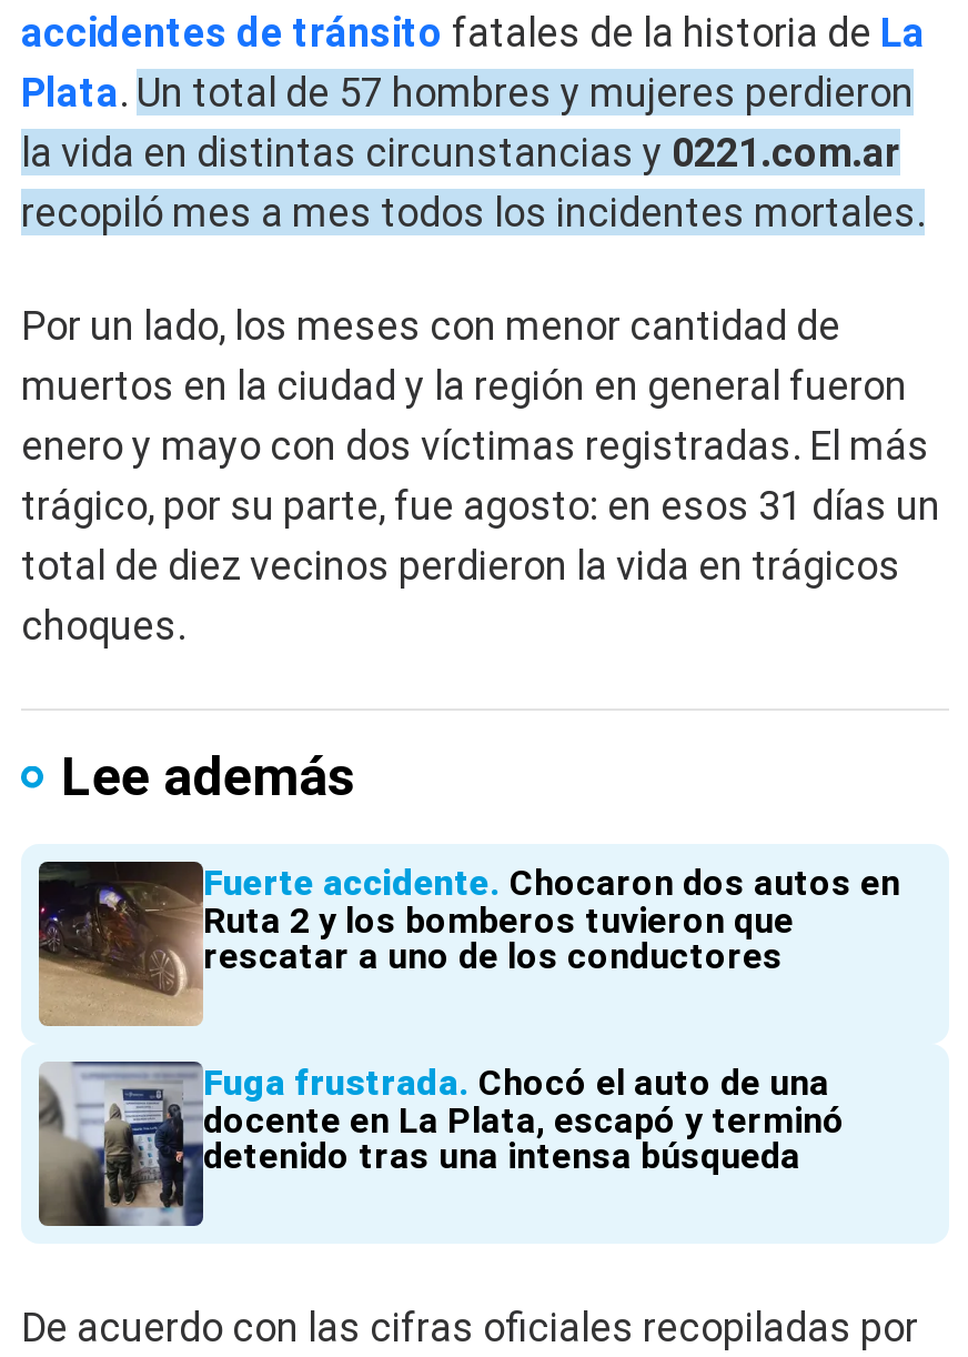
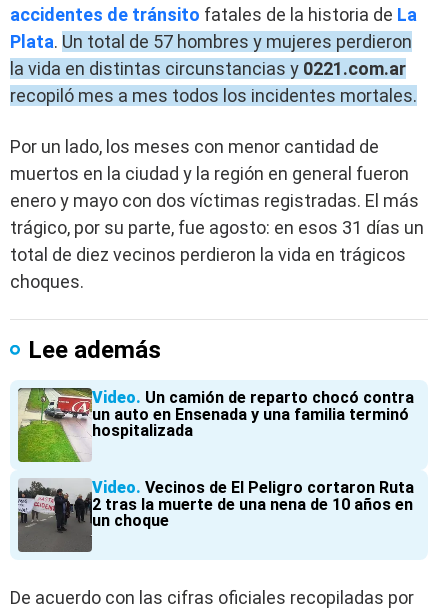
[37,861,900,1028] [image] | Fuerte accidente Chocaron dos autos en | Ruta 2 y los bomberos tuvieron que | rescatar a uno de los conductores -> [18,387,414,463] [image] | Video Un camión de reparto chocó contra | un auto en Ensenada y una familia terminó | hospitalizada
[39,1059,845,1226] [image] | Fuga frustrada Chocó el auto de una | docente en La Plata, escapó y terminó | detenido tras una intensa búsqueda -> [17,478,414,552] [image] | Video Vecinos de El Peligro cortaron Ruta | 2 tras la muerte de una nena de 10 años en | un choque

